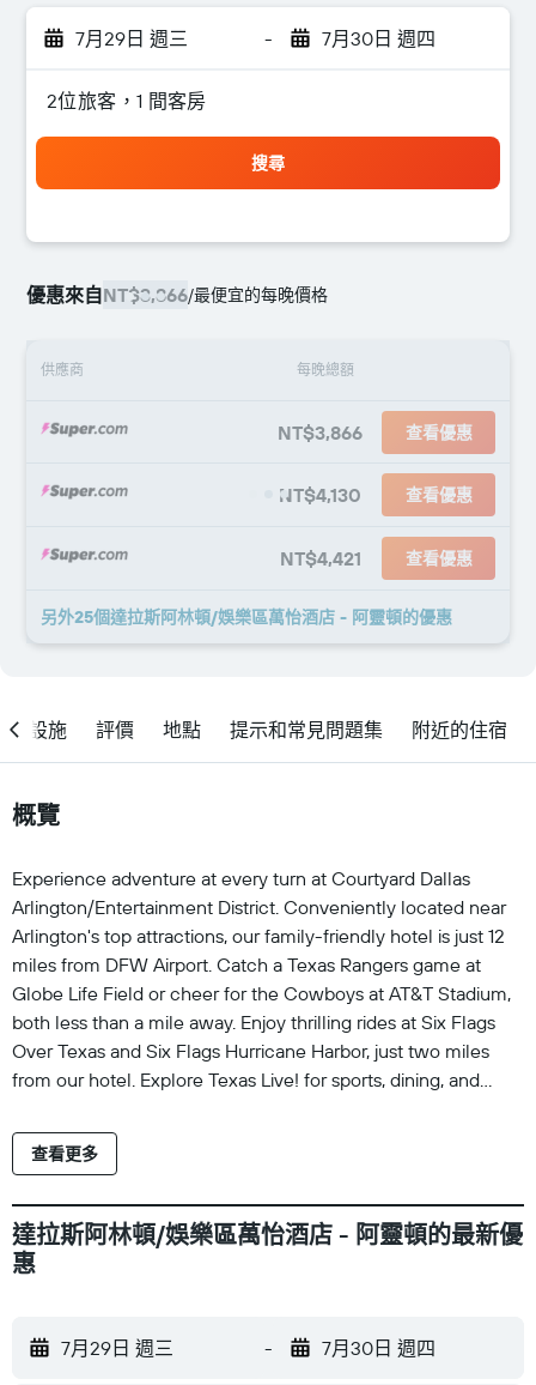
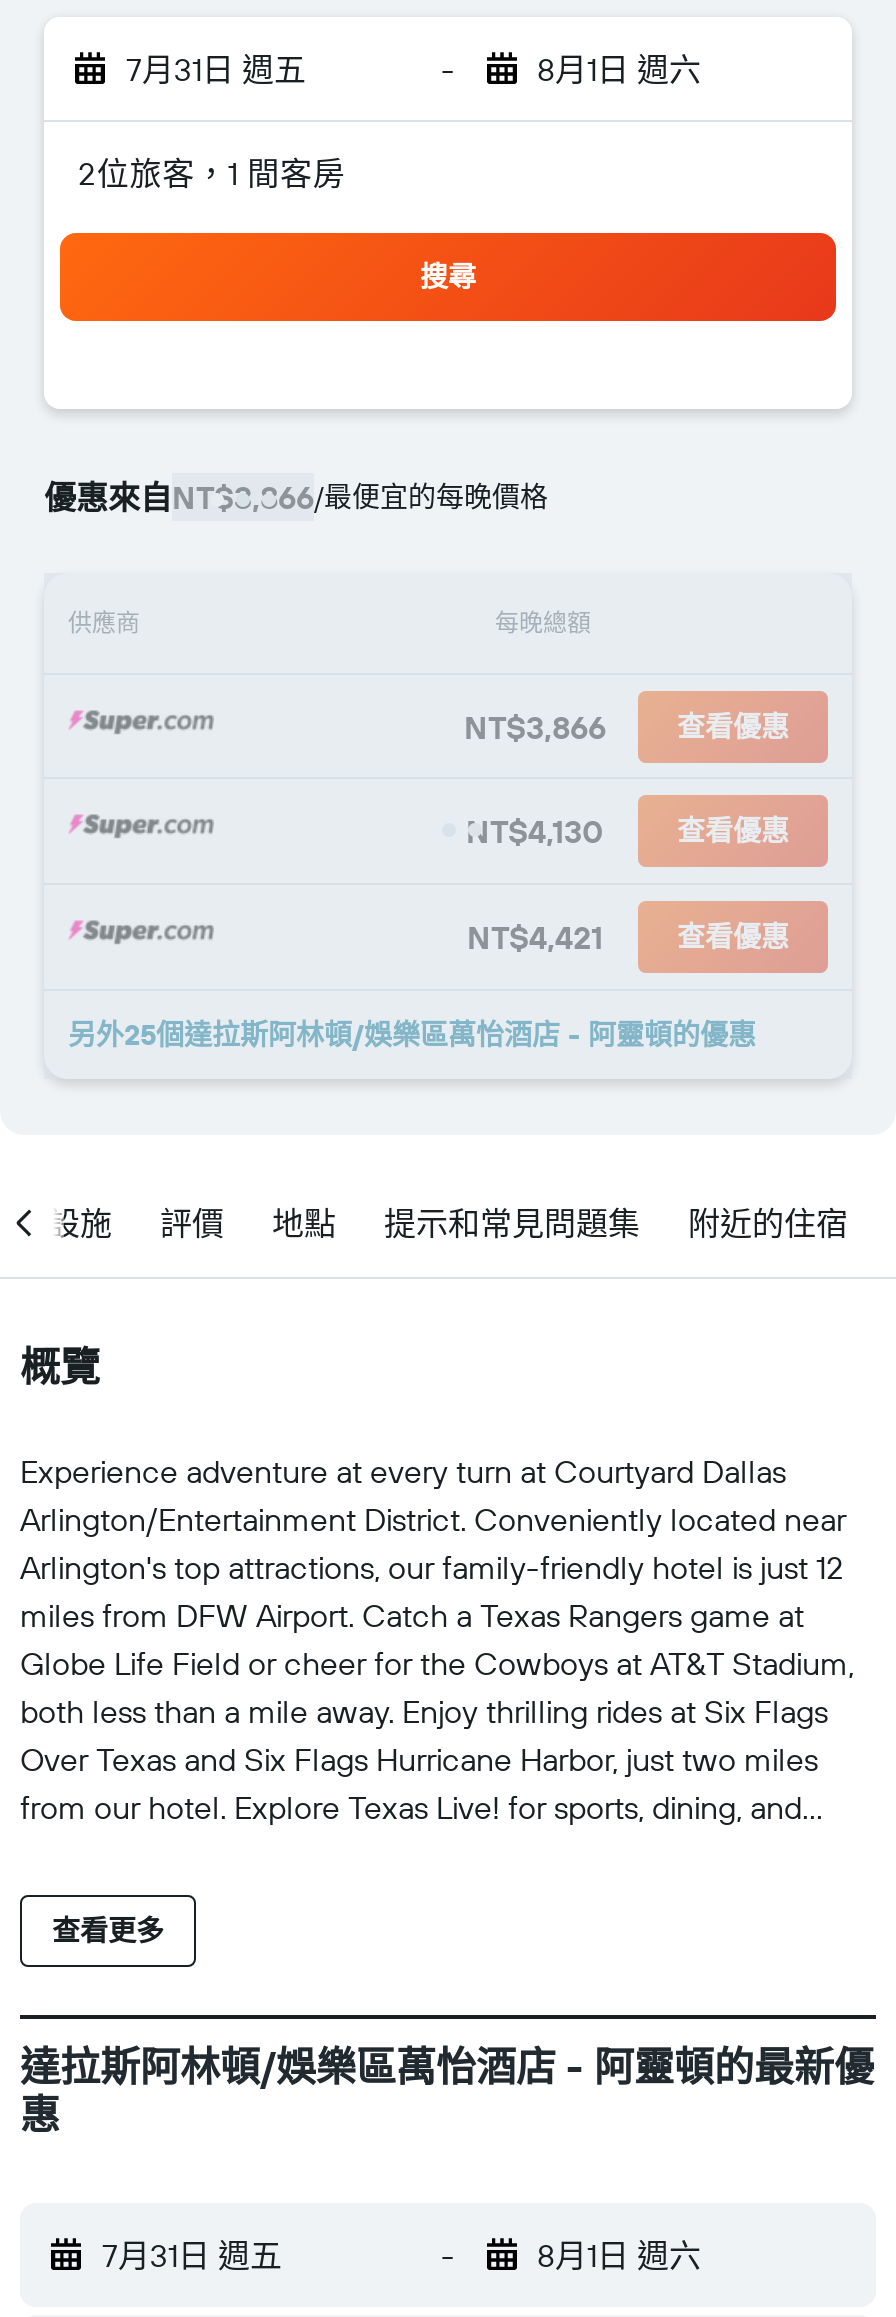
[75,26,188,50] 7月29日 週三 -> [126,49,306,89] 7月31日 週五
[321,26,435,50] 7月30日 週四 -> [537,49,701,89] 8月1日 週六
[61,1336,173,1360] 7月29日 週三 -> [102,2235,282,2275] 7月31日 週五
[321,1336,435,1360] 7月30日 週四 -> [537,2235,701,2275] 8月1日 週六

